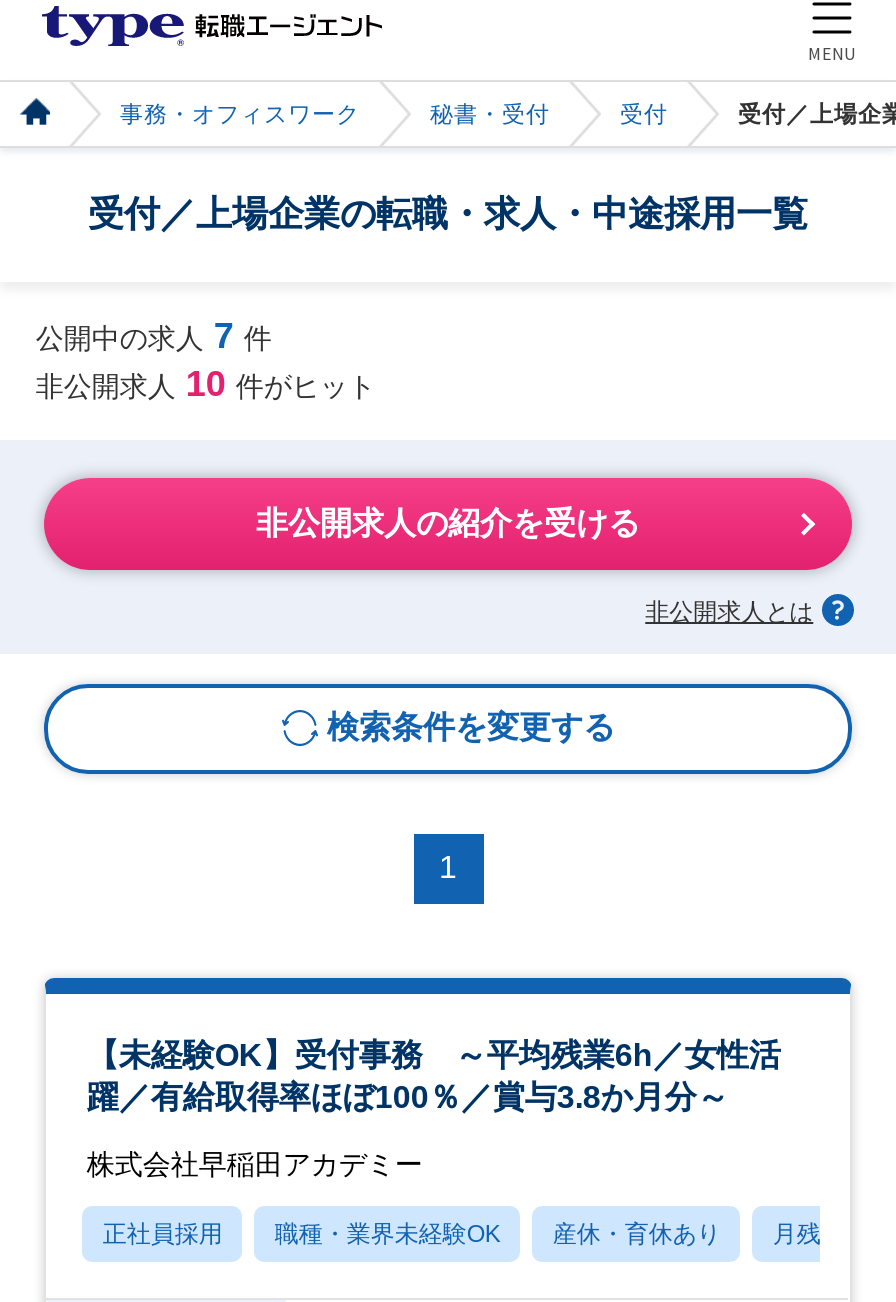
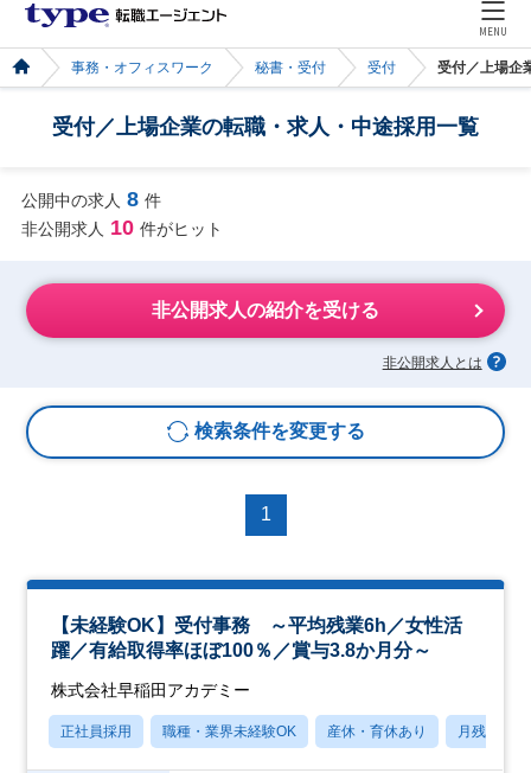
[36,316,272,356] 公開中の求人 7 件 -> [21,187,161,211] 公開中の求人 8 件

